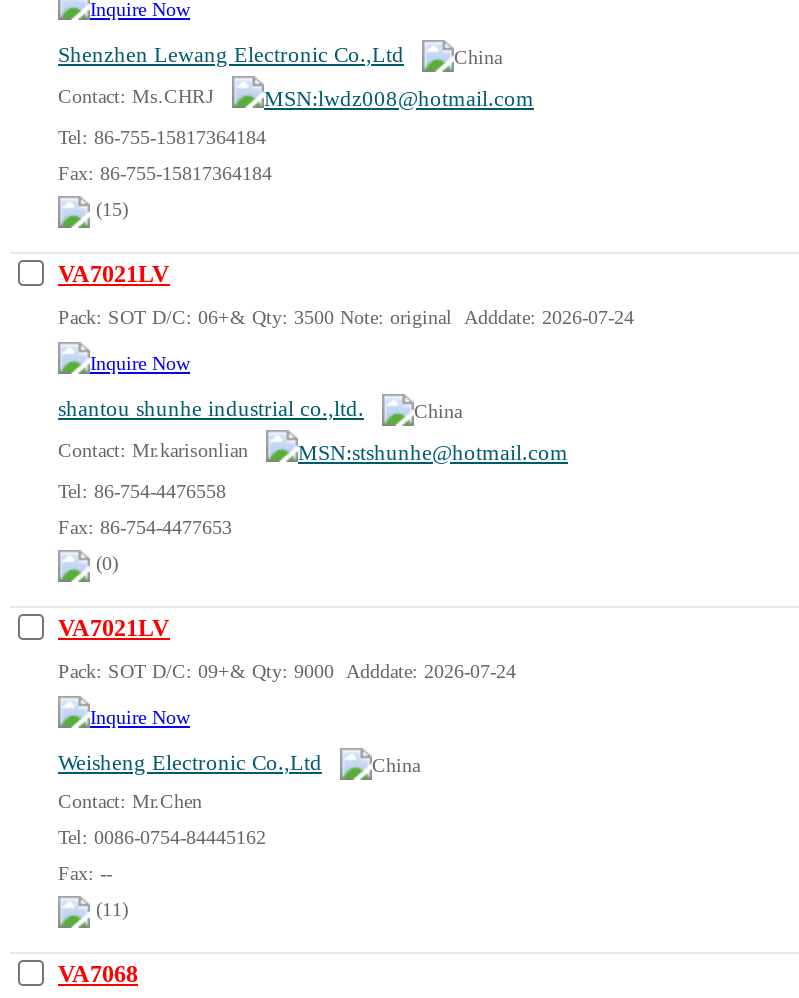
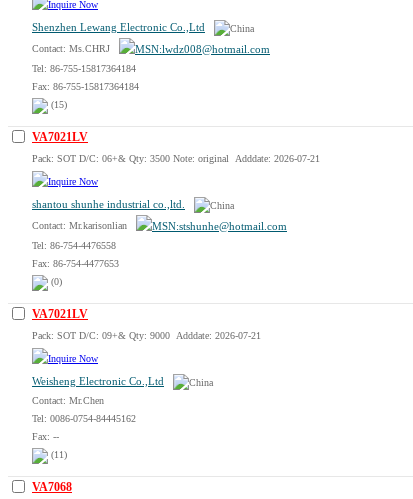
[58,306,634,328] Pack: SOT D/C: 06+& Qty: 3500 Note: original Adddate: 2026-07-24 -> [32,153,320,164] Pack: SOT D/C: 06+& Qty: 3500 Note: original Adddate: 2026-07-21
[58,660,516,682] Pack: SOT D/C: 09+& Qty: 9000 Adddate: 2026-07-24 -> [32,330,261,341] Pack: SOT D/C: 09+& Qty: 9000 Adddate: 2026-07-21

